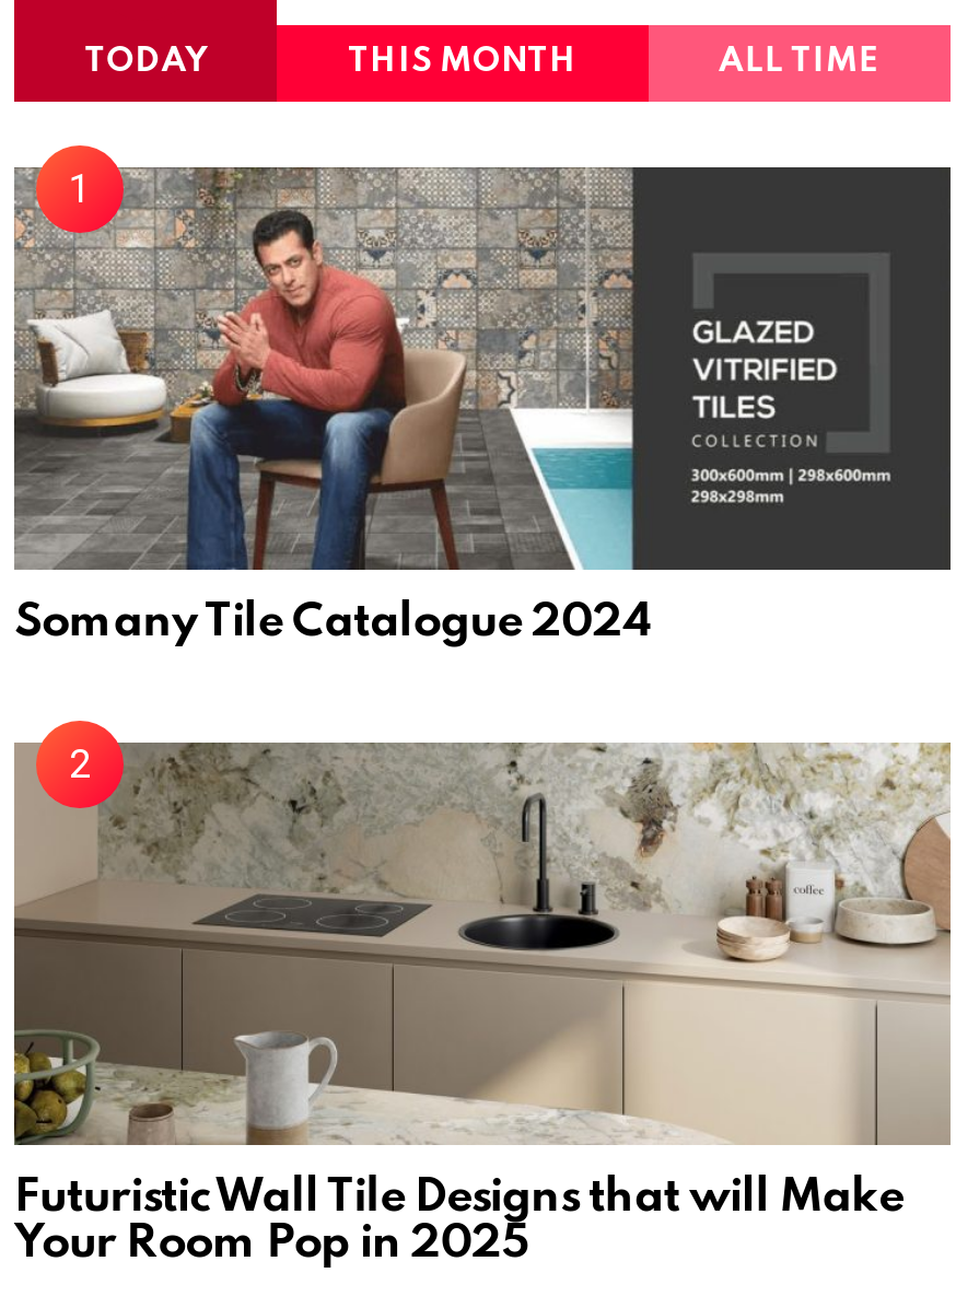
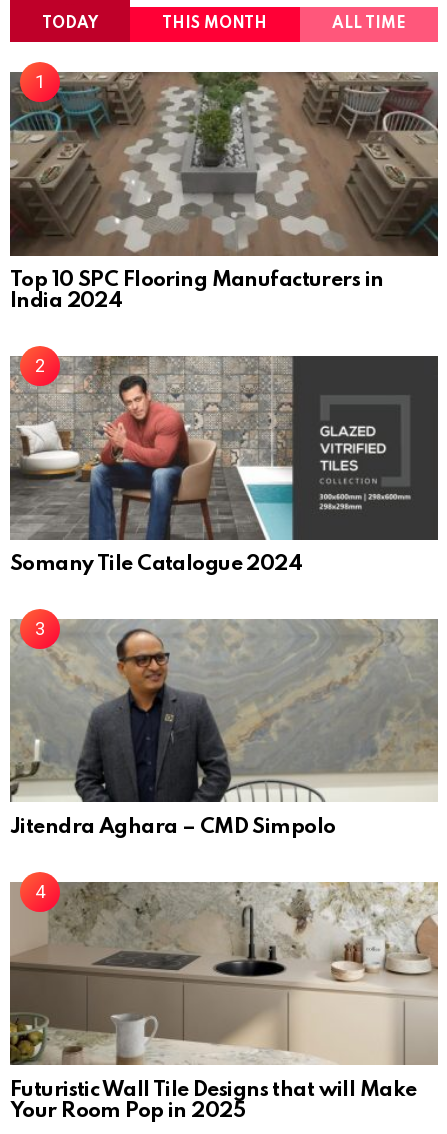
none -> [9,72,438,312] [image] | Top 10 SPC Flooring Manufacturers in | India 2024
none -> [10,620,438,838] [image] | Jitendra Aghara – CMD Simpolo

